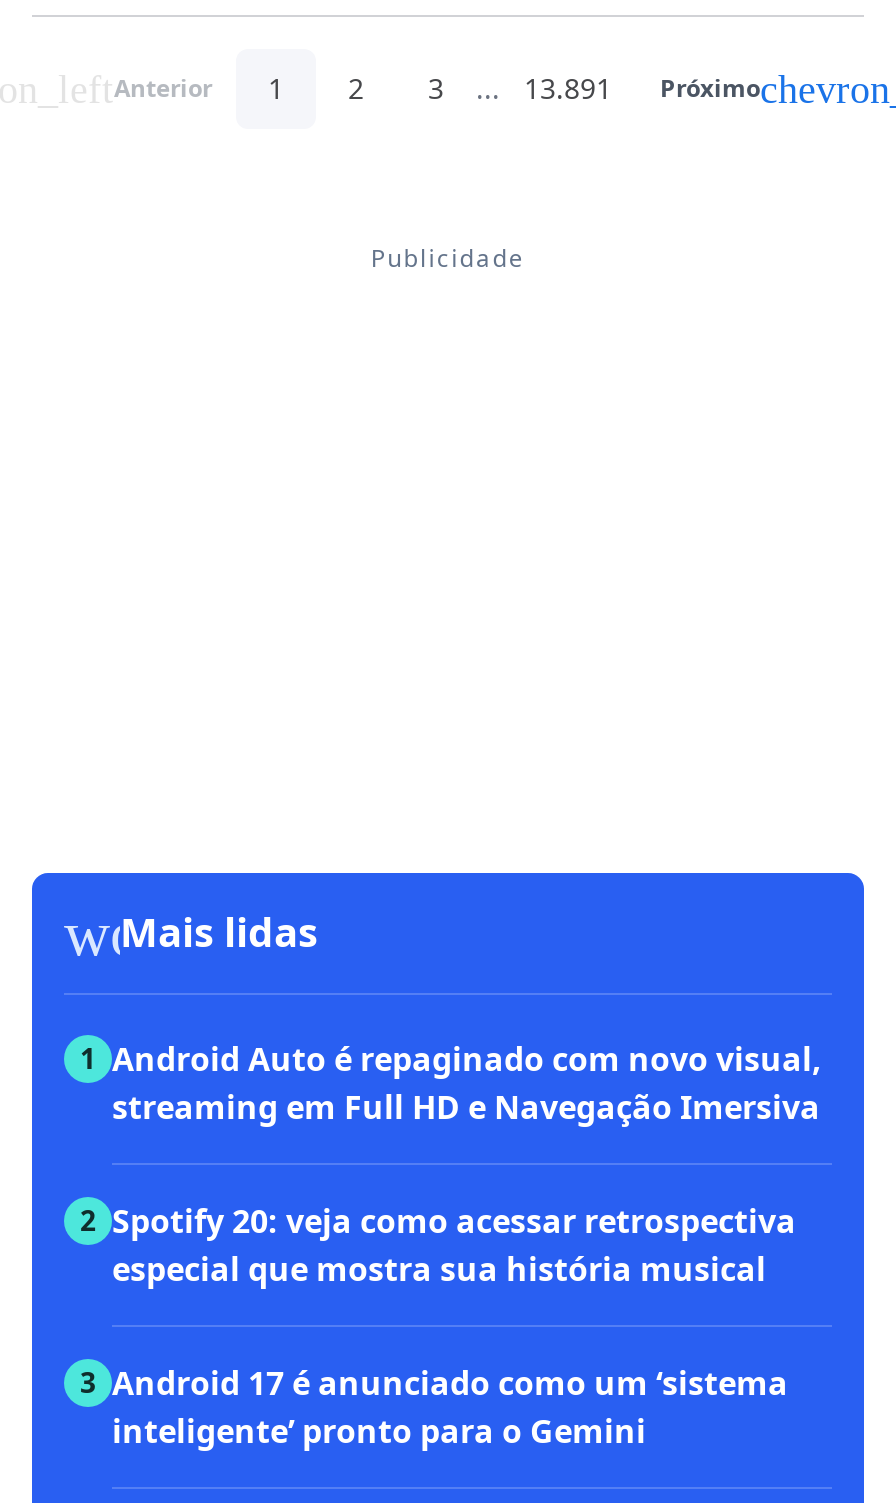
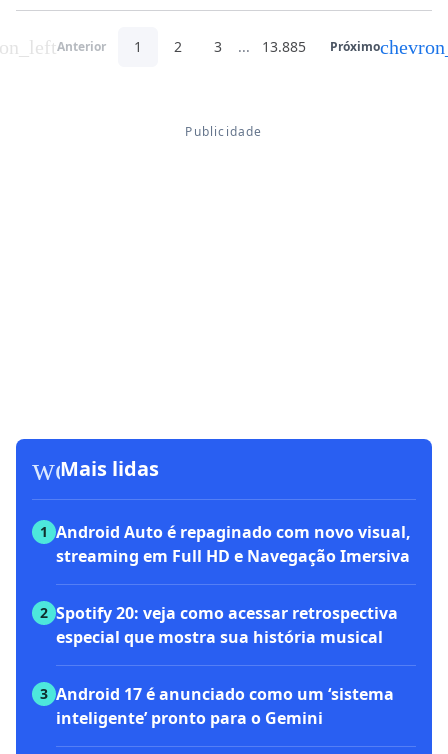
[524,69,612,107] 13.891 -> [262,37,306,56] 13.885

